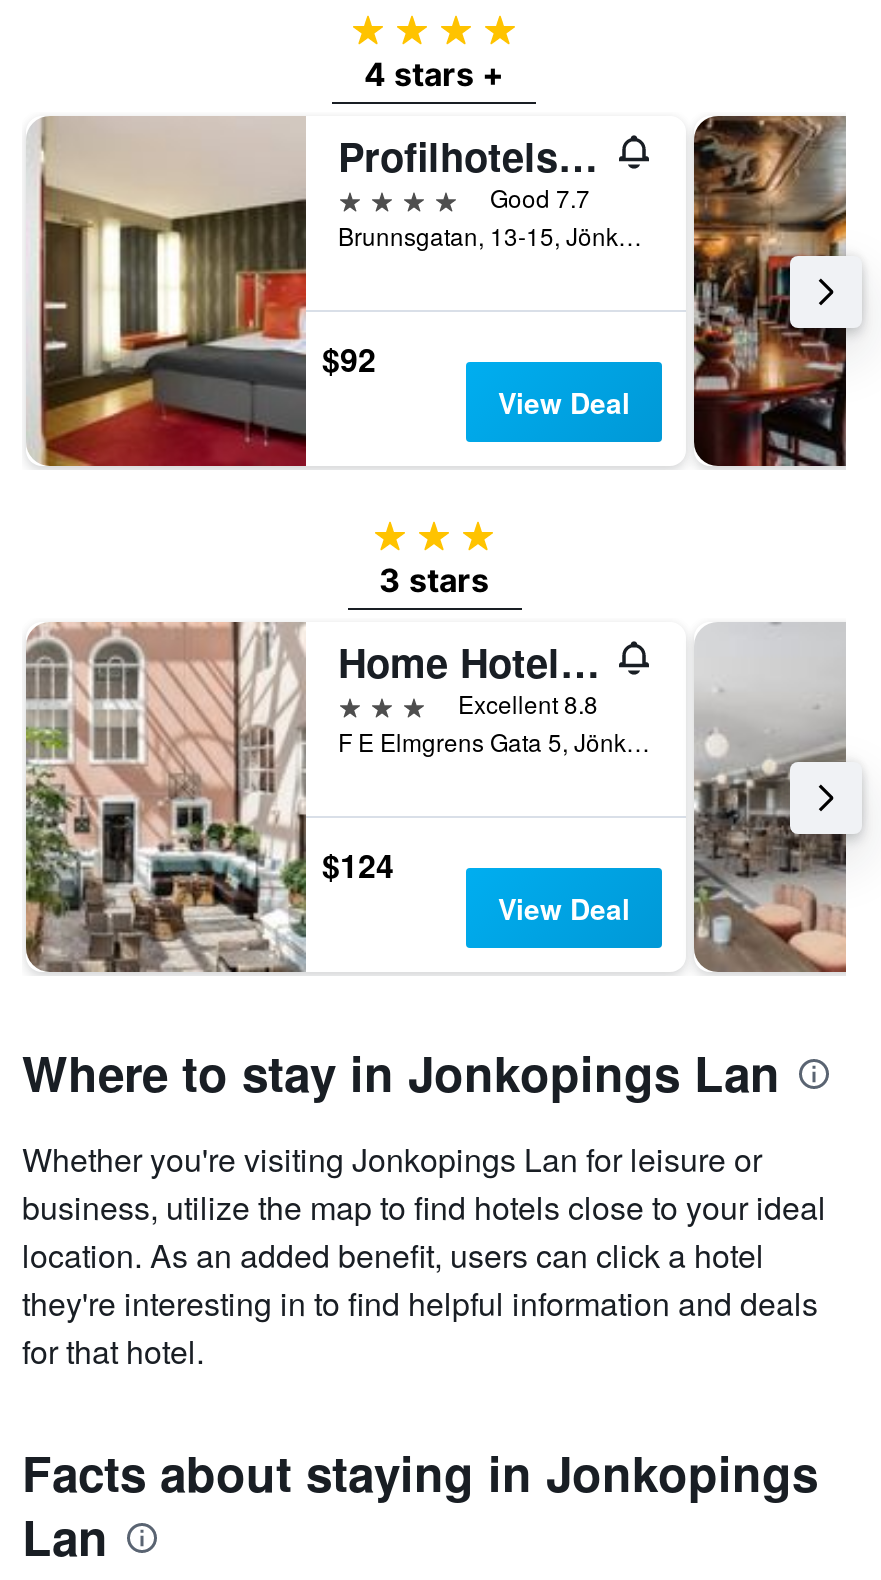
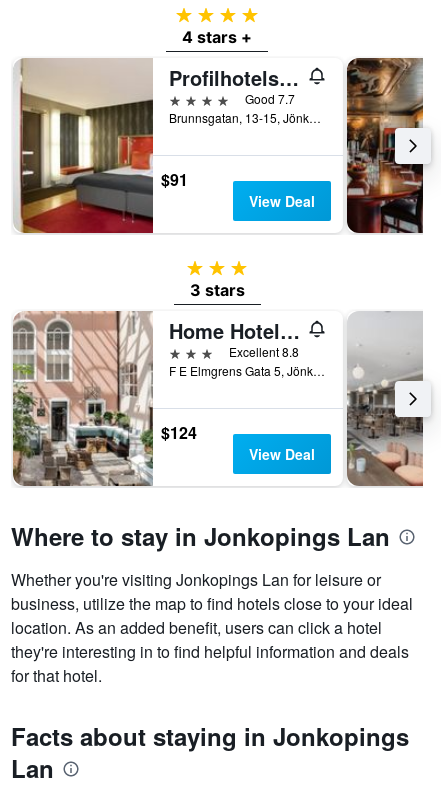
[322,335,376,381] $92 -> [161,167,188,190] $91

